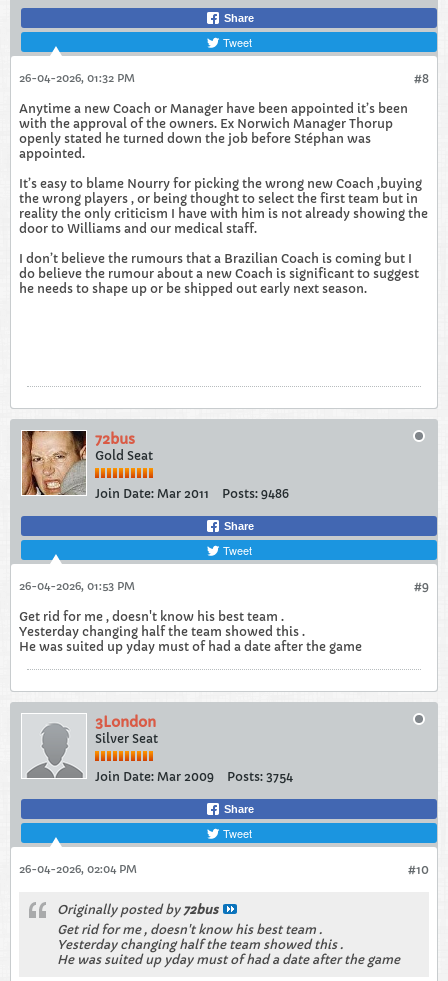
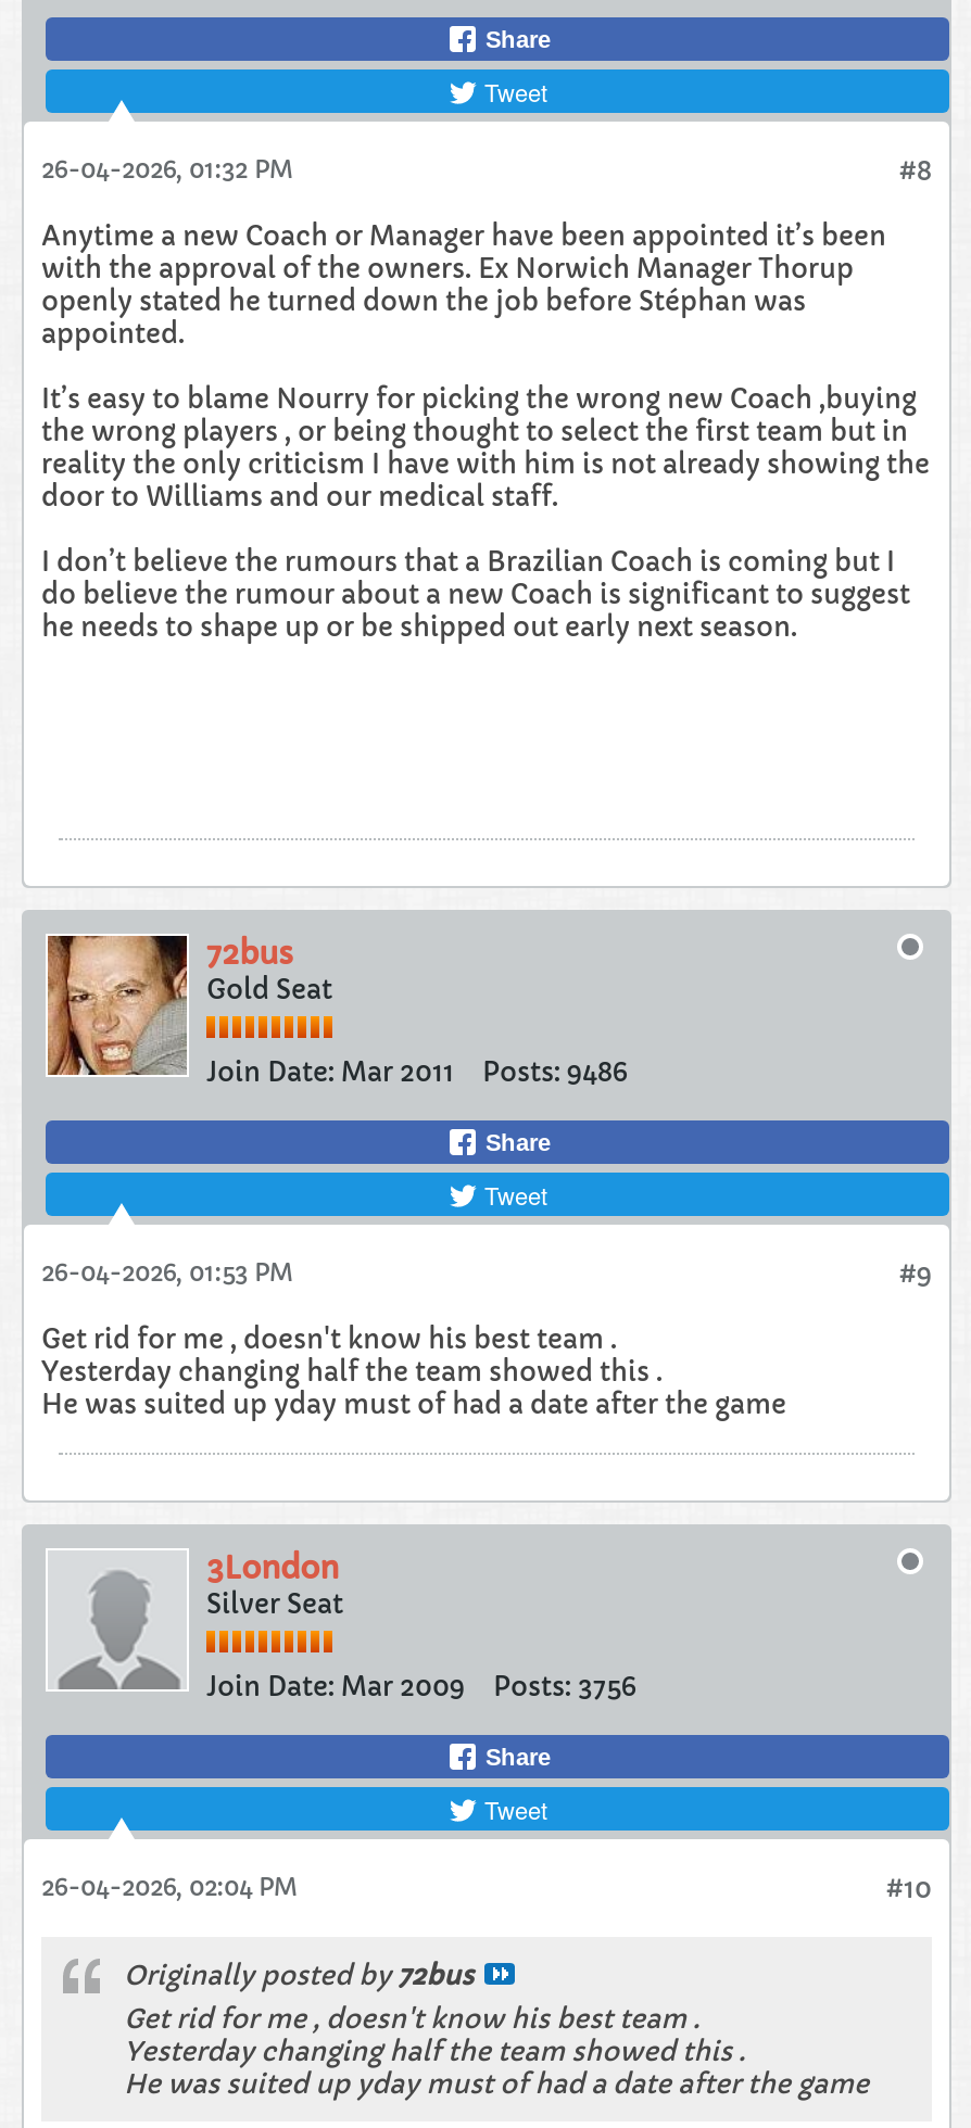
[95,769,293,784] Join Date: Mar 2009 Posts: 3754 -> [206,1669,636,1702] Join Date: Mar 2009 Posts: 3756

